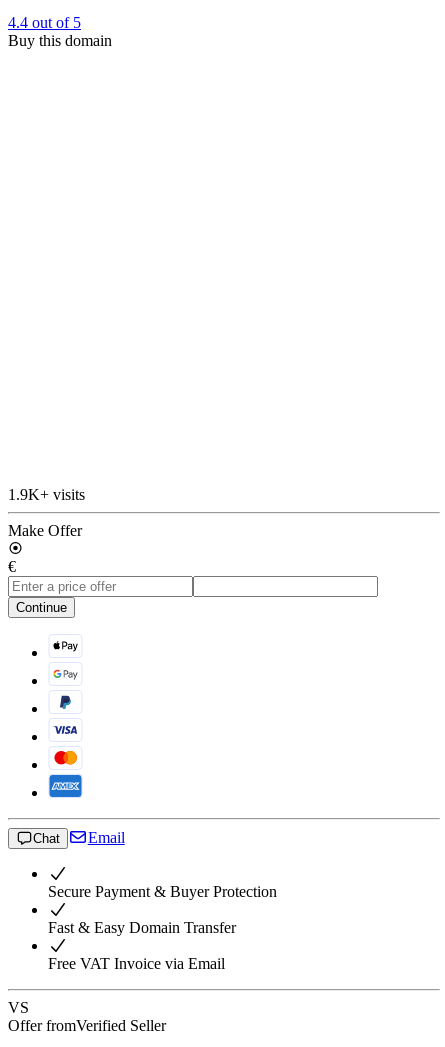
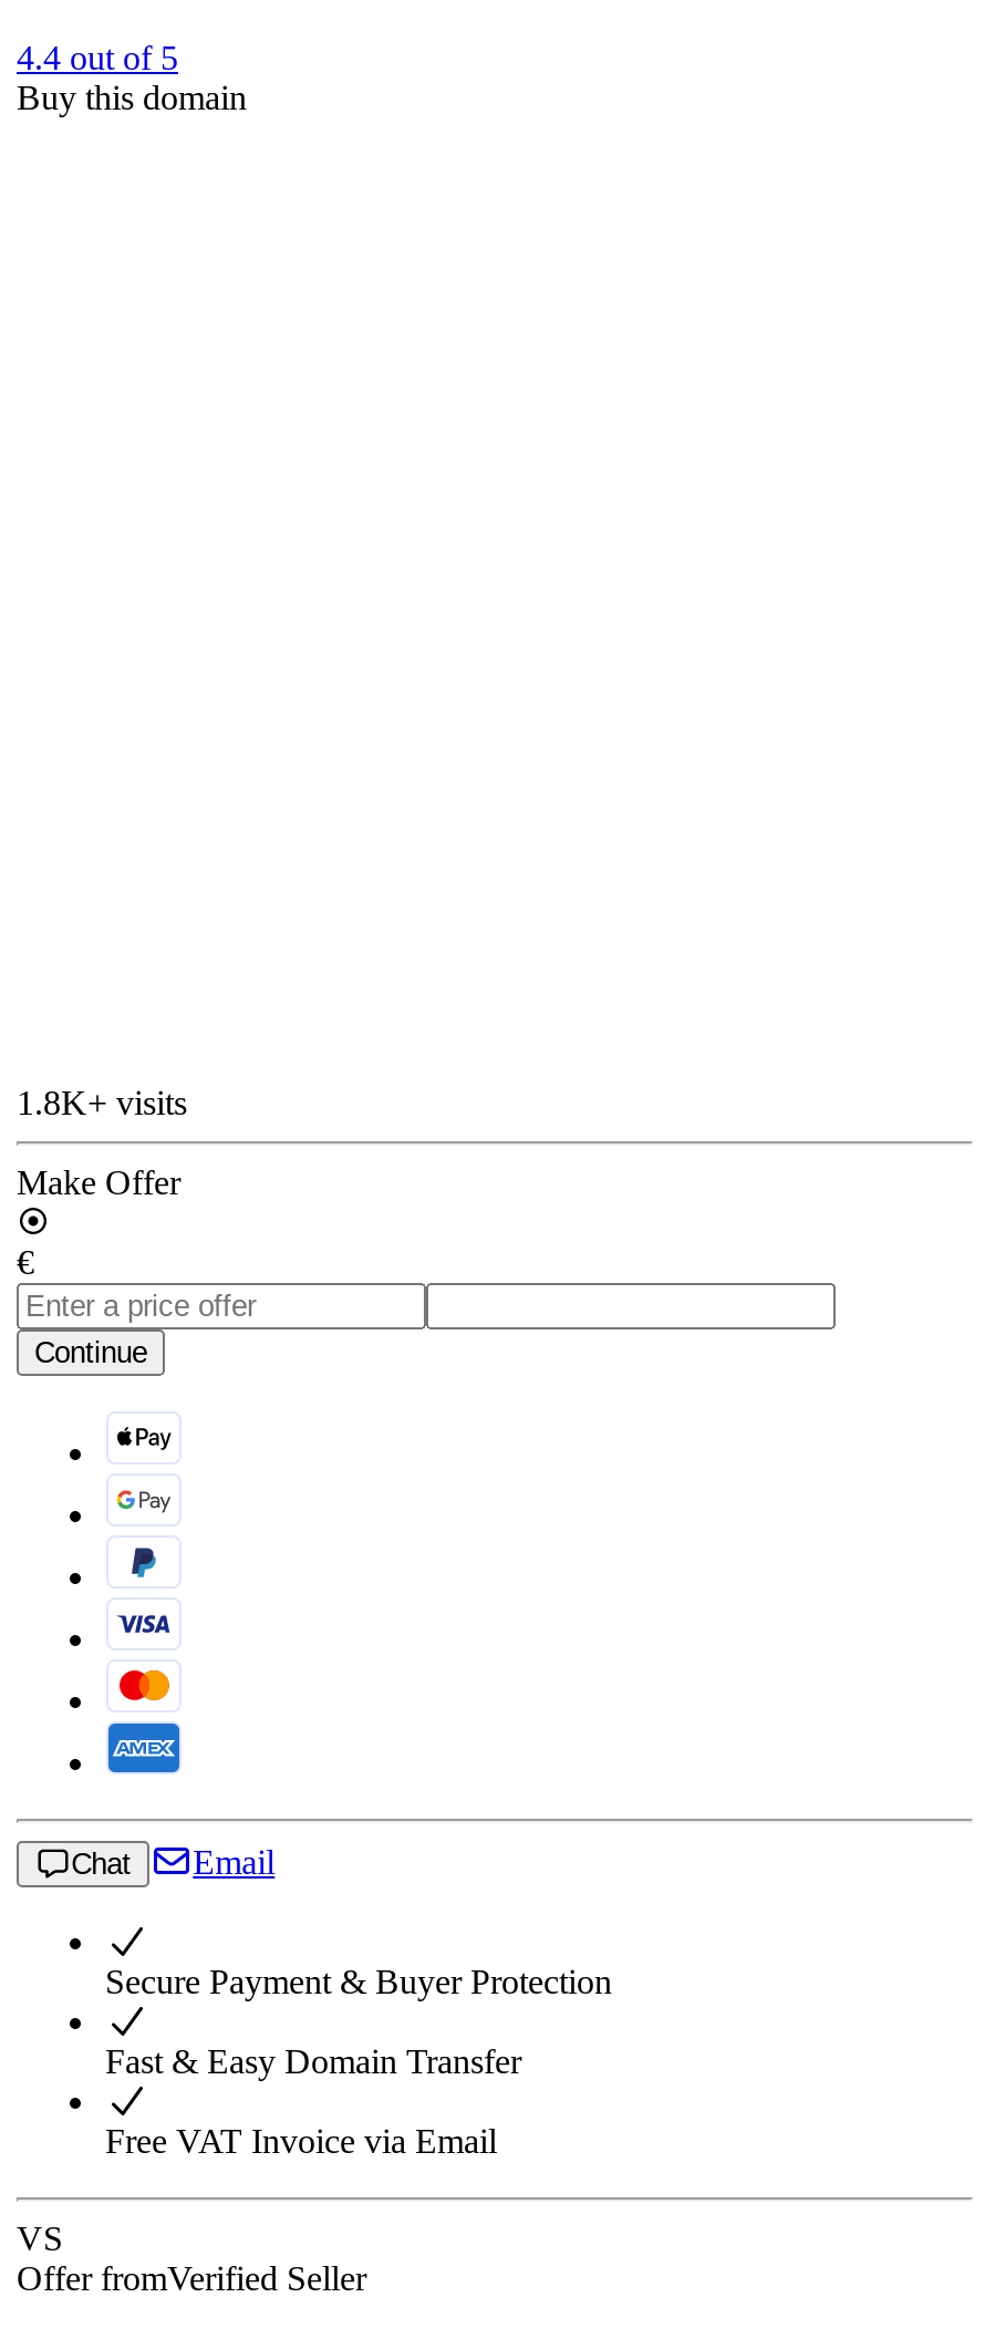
[8,486,85,503] 1.9K+ visits -> [17,1083,187,1120] 1.8K+ visits

